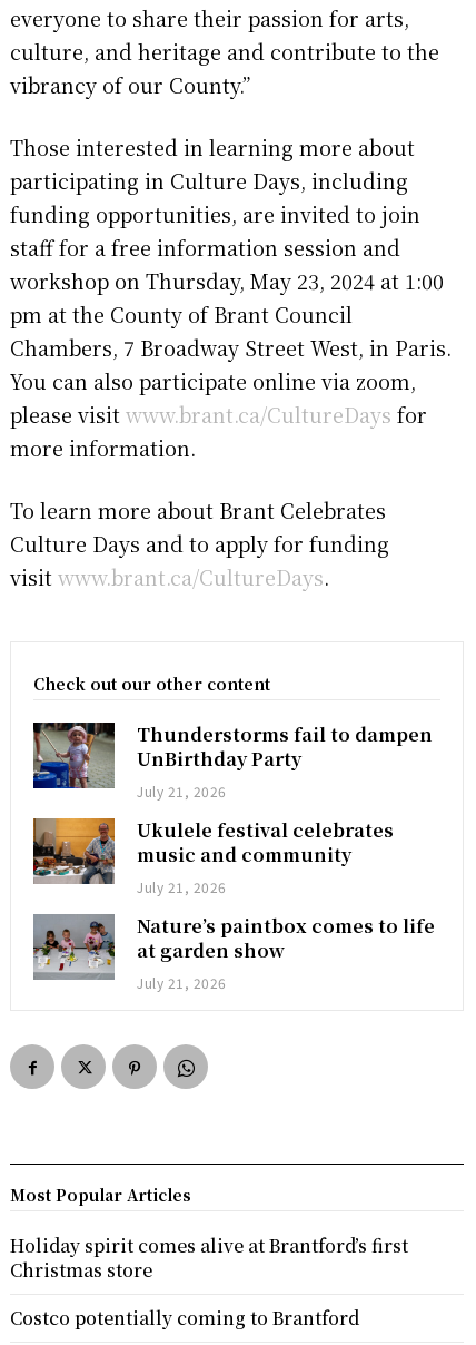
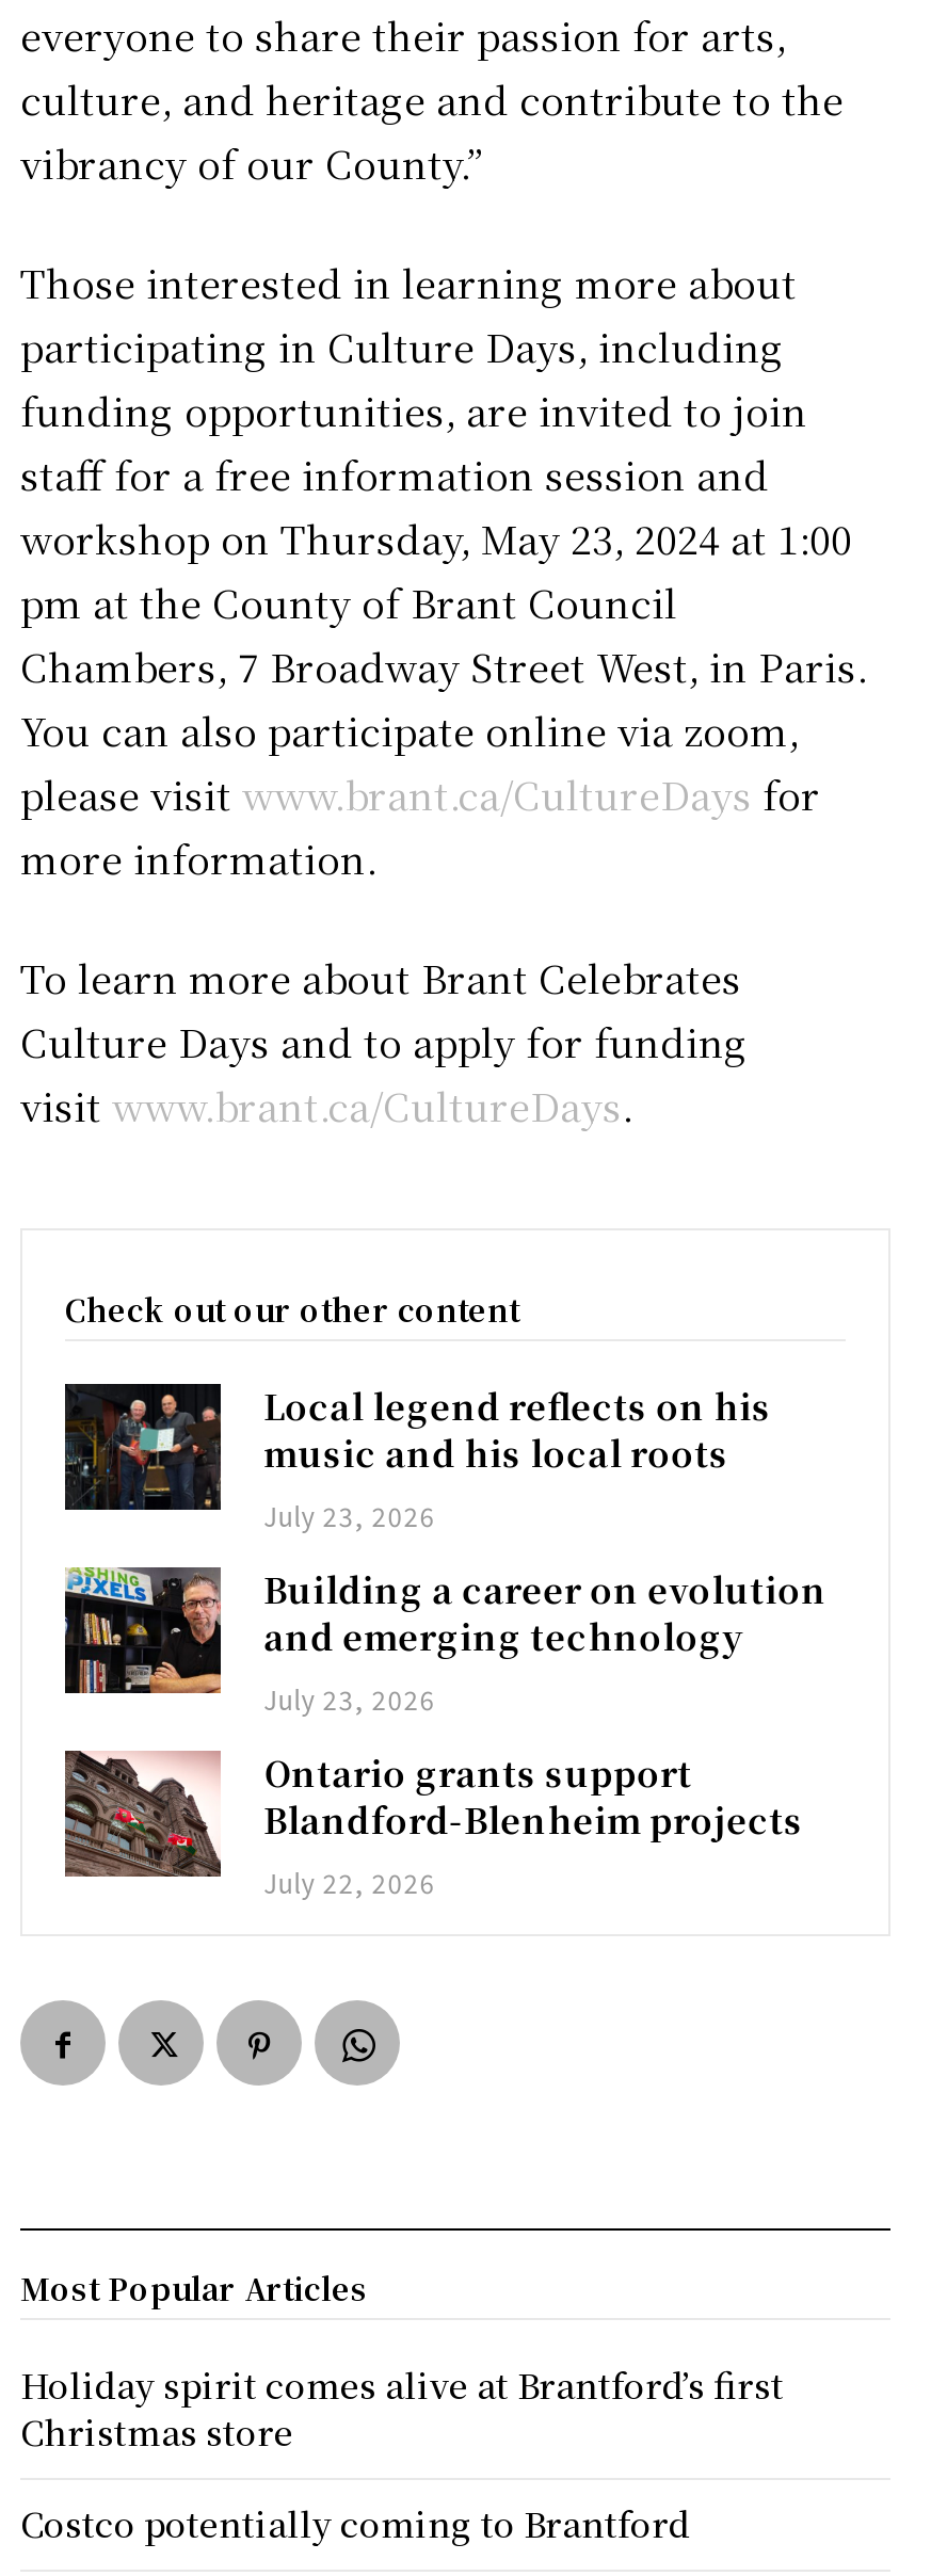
[32,722,433,801] [image] | Thunderstorms fail to dampen | UnBirthday Party | July 21, 2026 -> [63,1382,771,1534] [image] | Local legend reflects on his | music and his local roots | July 23, 2026
[32,817,394,897] [image] | Ukulele festival celebrates | music and community | July 21, 2026 -> [63,1565,827,1717] [image] | Building a career on evolution | and emerging technology | July 23, 2026
[32,913,435,992] [image] | Nature’s paintbox comes to life | at garden show | July 21, 2026 -> [63,1749,803,1900] [image] | Ontario grants support | Blandford-Blenheim projects | July 22, 2026

